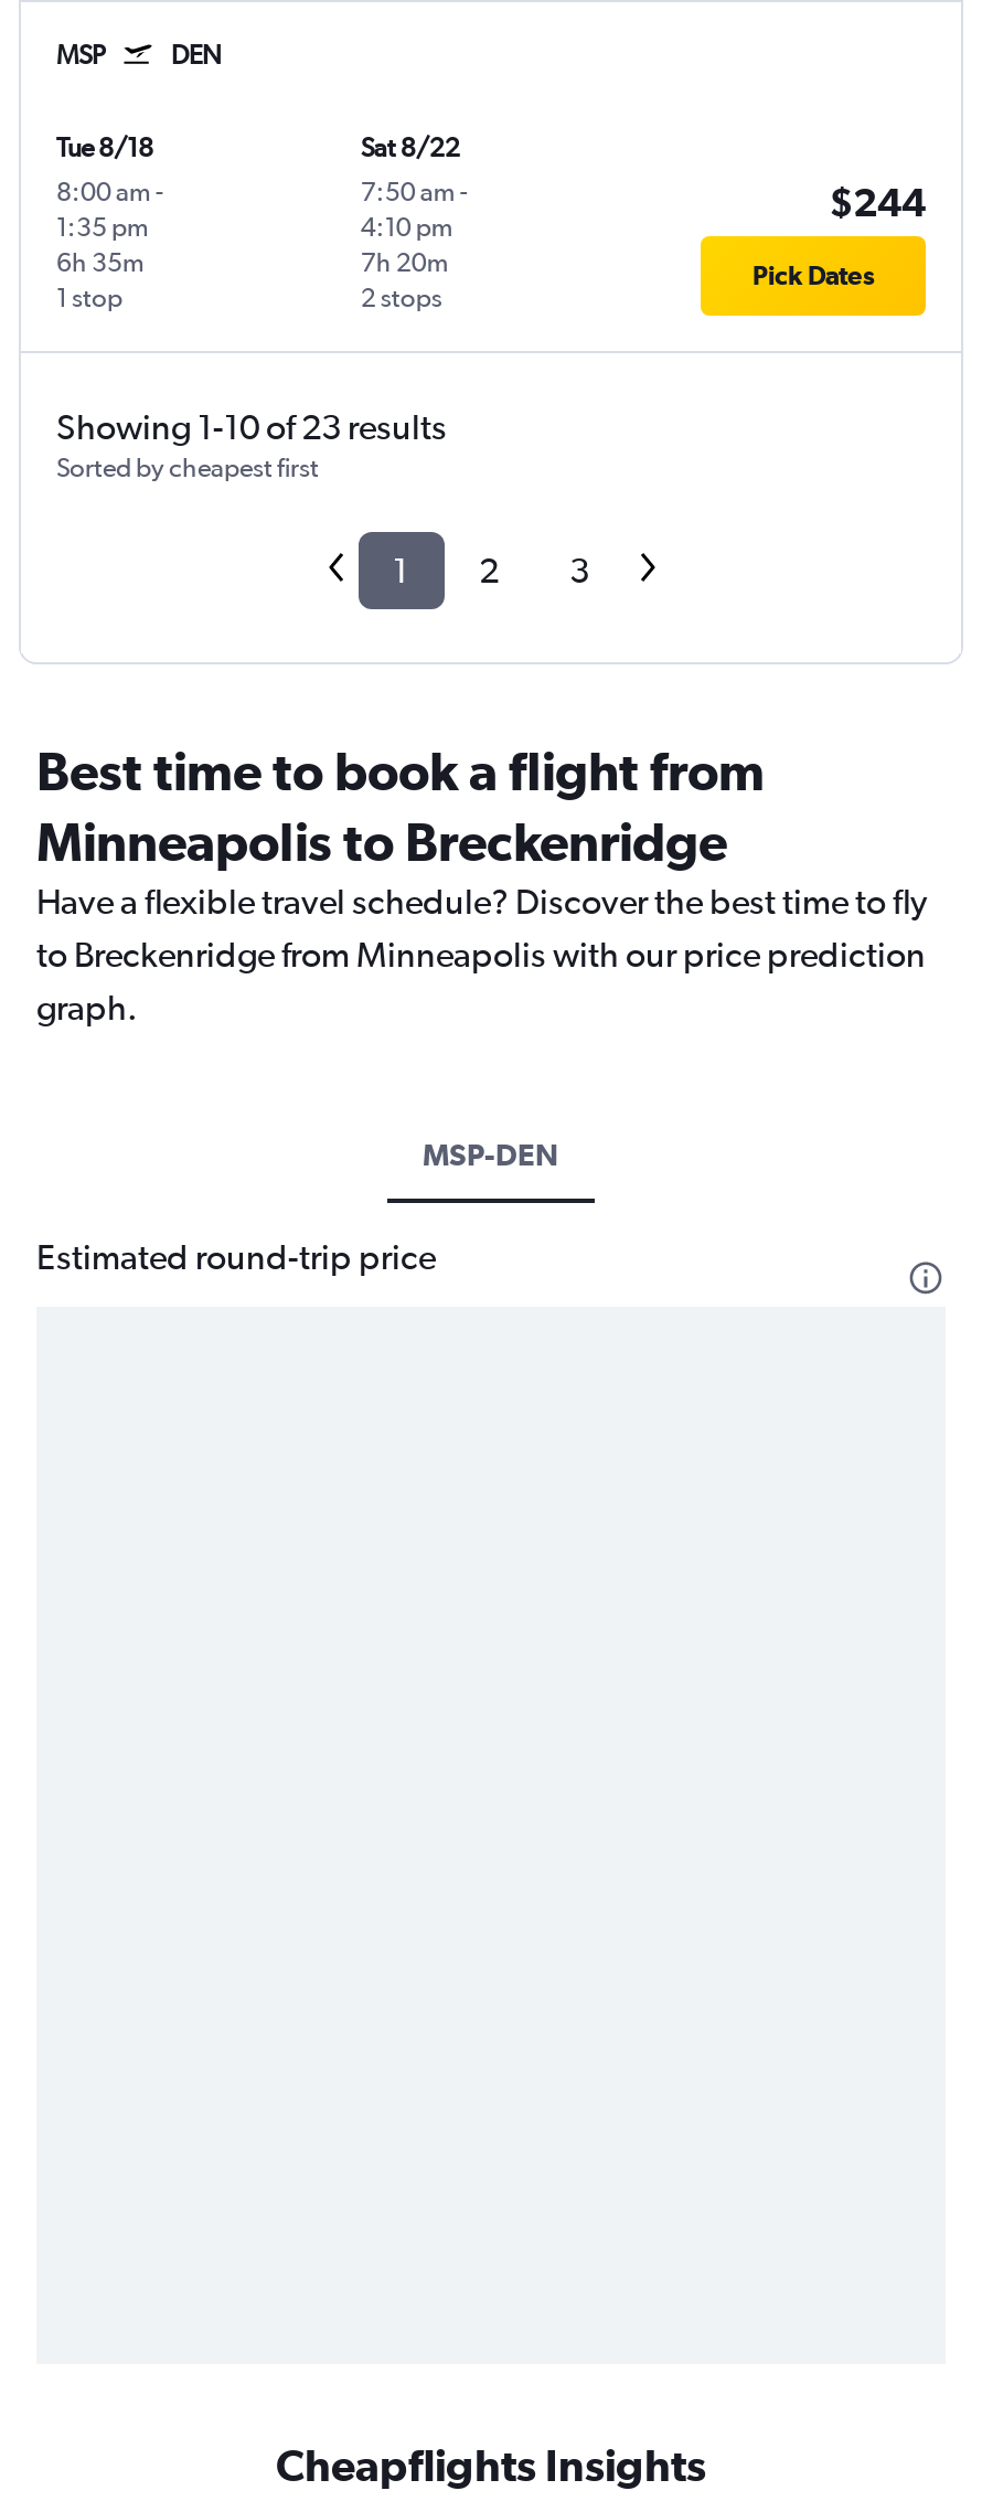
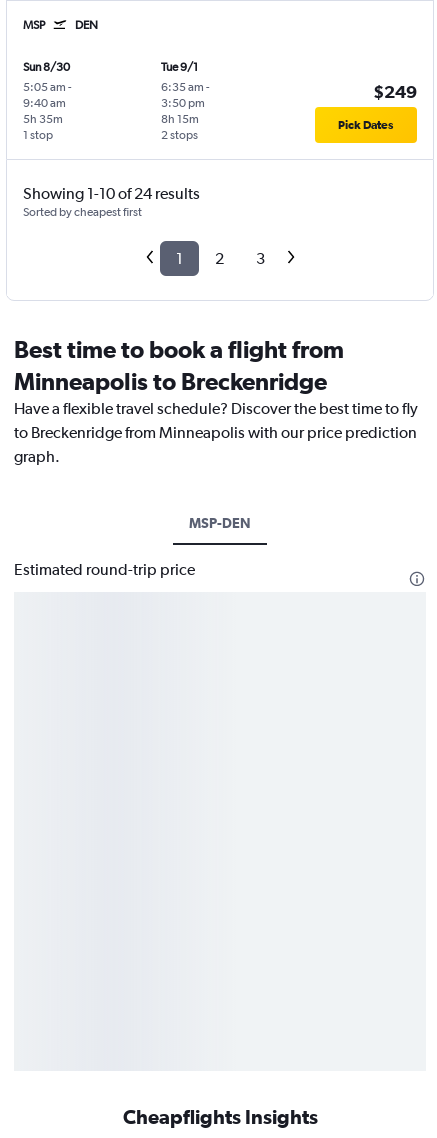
[56,133,164,243] Tue 8/18 | 8:00 am - | 1:35 pm -> [23,60,72,110] Sun 8/30 | 5:05 am - | 9:40 am
[361,133,469,243] Sat 8/22 | 7:50 am - | 4:10 pm -> [161,60,210,110] Tue 9/1 | 6:35 am - | 3:50 pm
[829,179,926,223] $244 -> [373,81,417,101] $249
[56,248,145,279] 6h 35m -> [23,112,63,126] 5h 35m
[361,248,449,279] 7h 20m -> [161,112,199,126] 8h 15m
[56,407,447,449] Showing 1-10 of 23 results -> [23,184,200,203] Showing 1-10 of 24 results

